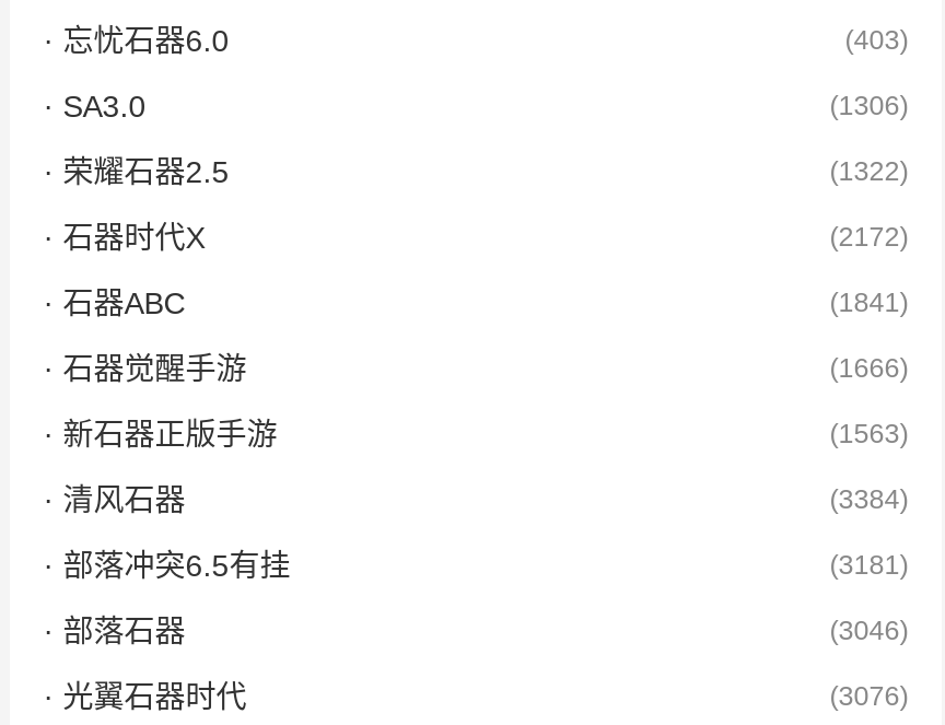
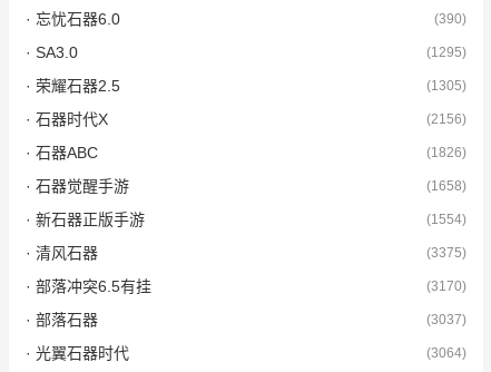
[845,26,908,56] (403) -> [434,11,466,27] (390)
[830,91,908,122] (1306) -> [426,45,466,60] (1295)
[830,157,908,188] (1322) -> [426,78,466,94] (1305)
[830,223,908,253] (2172) -> [426,112,466,127] (2156)
[830,288,908,319] (1841) -> [426,145,466,161] (1826)
[830,354,908,384] (1666) -> [426,179,466,194] (1658)
[830,419,908,450] (1563) -> [426,212,466,228] (1554)
[830,485,908,516] (3384) -> [426,245,466,261] (3375)
[830,551,908,581] (3181) -> [426,279,466,294] (3170)
[830,616,908,647] (3046) -> [426,312,466,328] (3037)
[830,682,908,713] (3076) -> [426,346,466,361] (3064)

